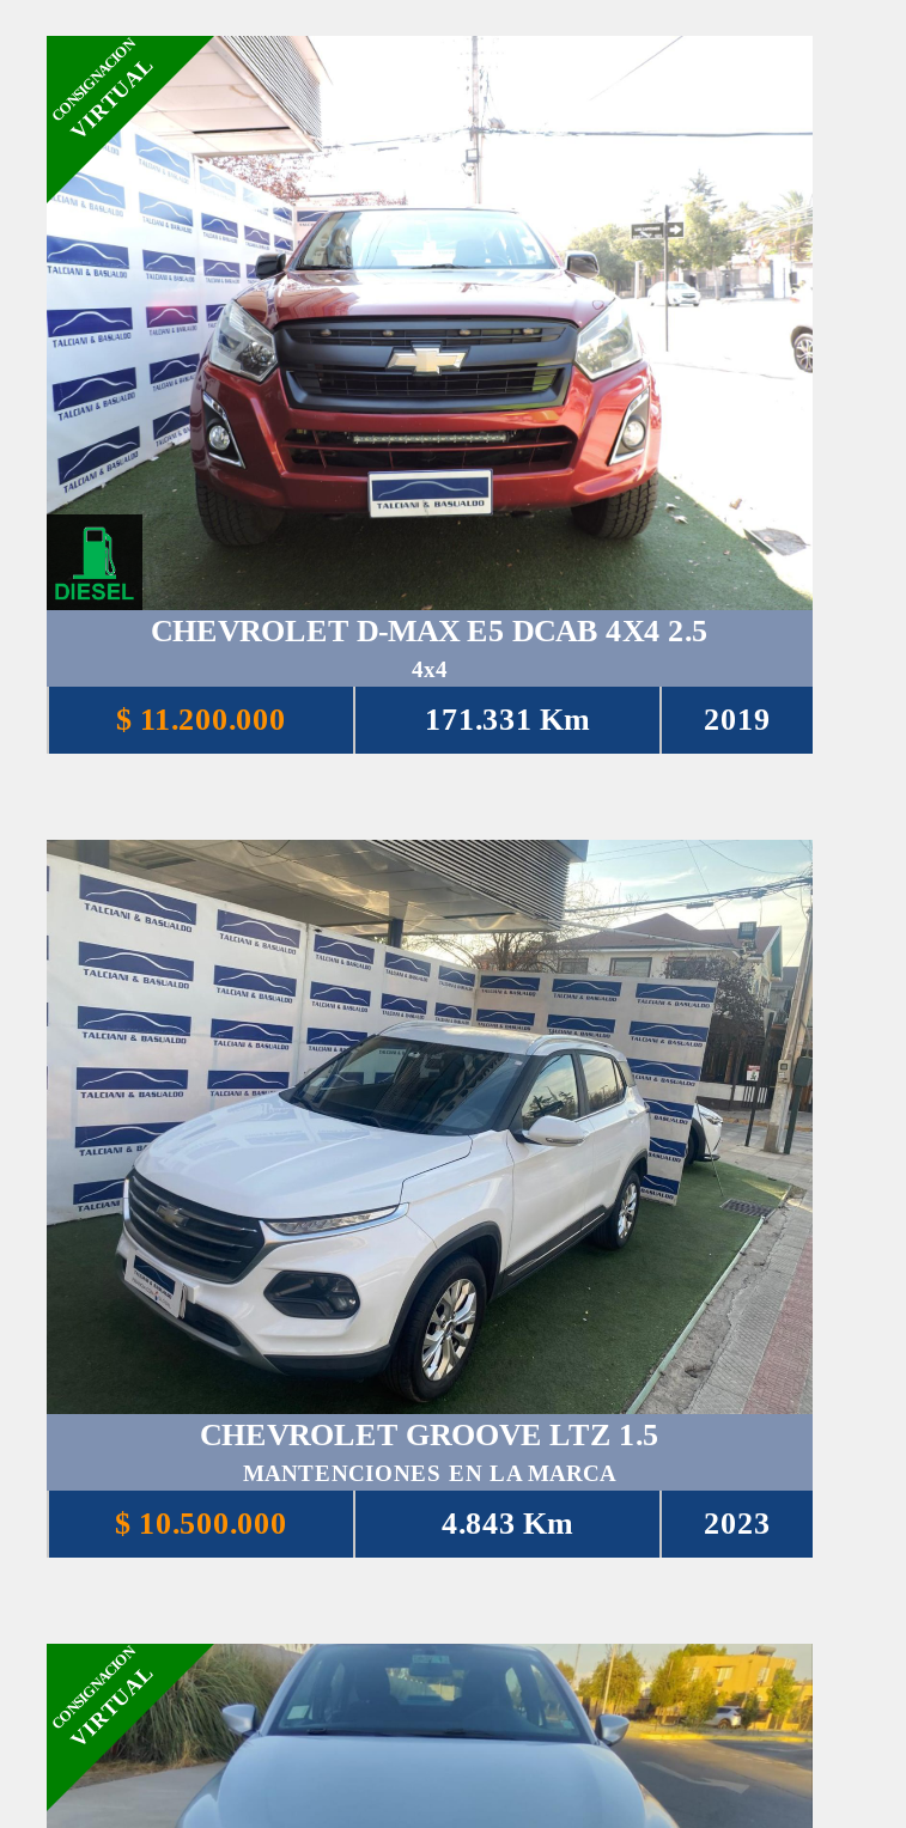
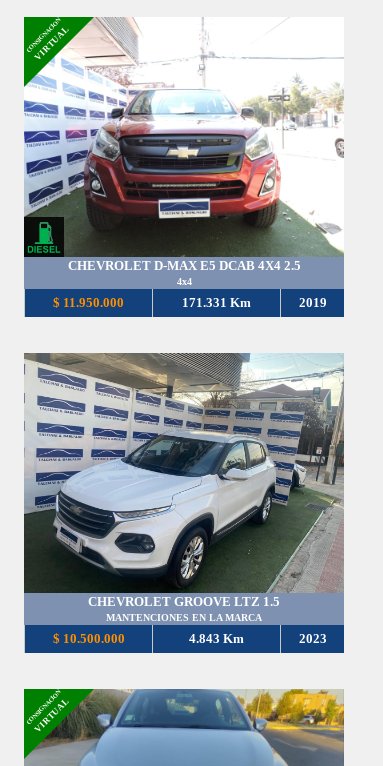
[116,703,286,737] $ 11.200.000 -> [53,296,124,310] $ 11.950.000

